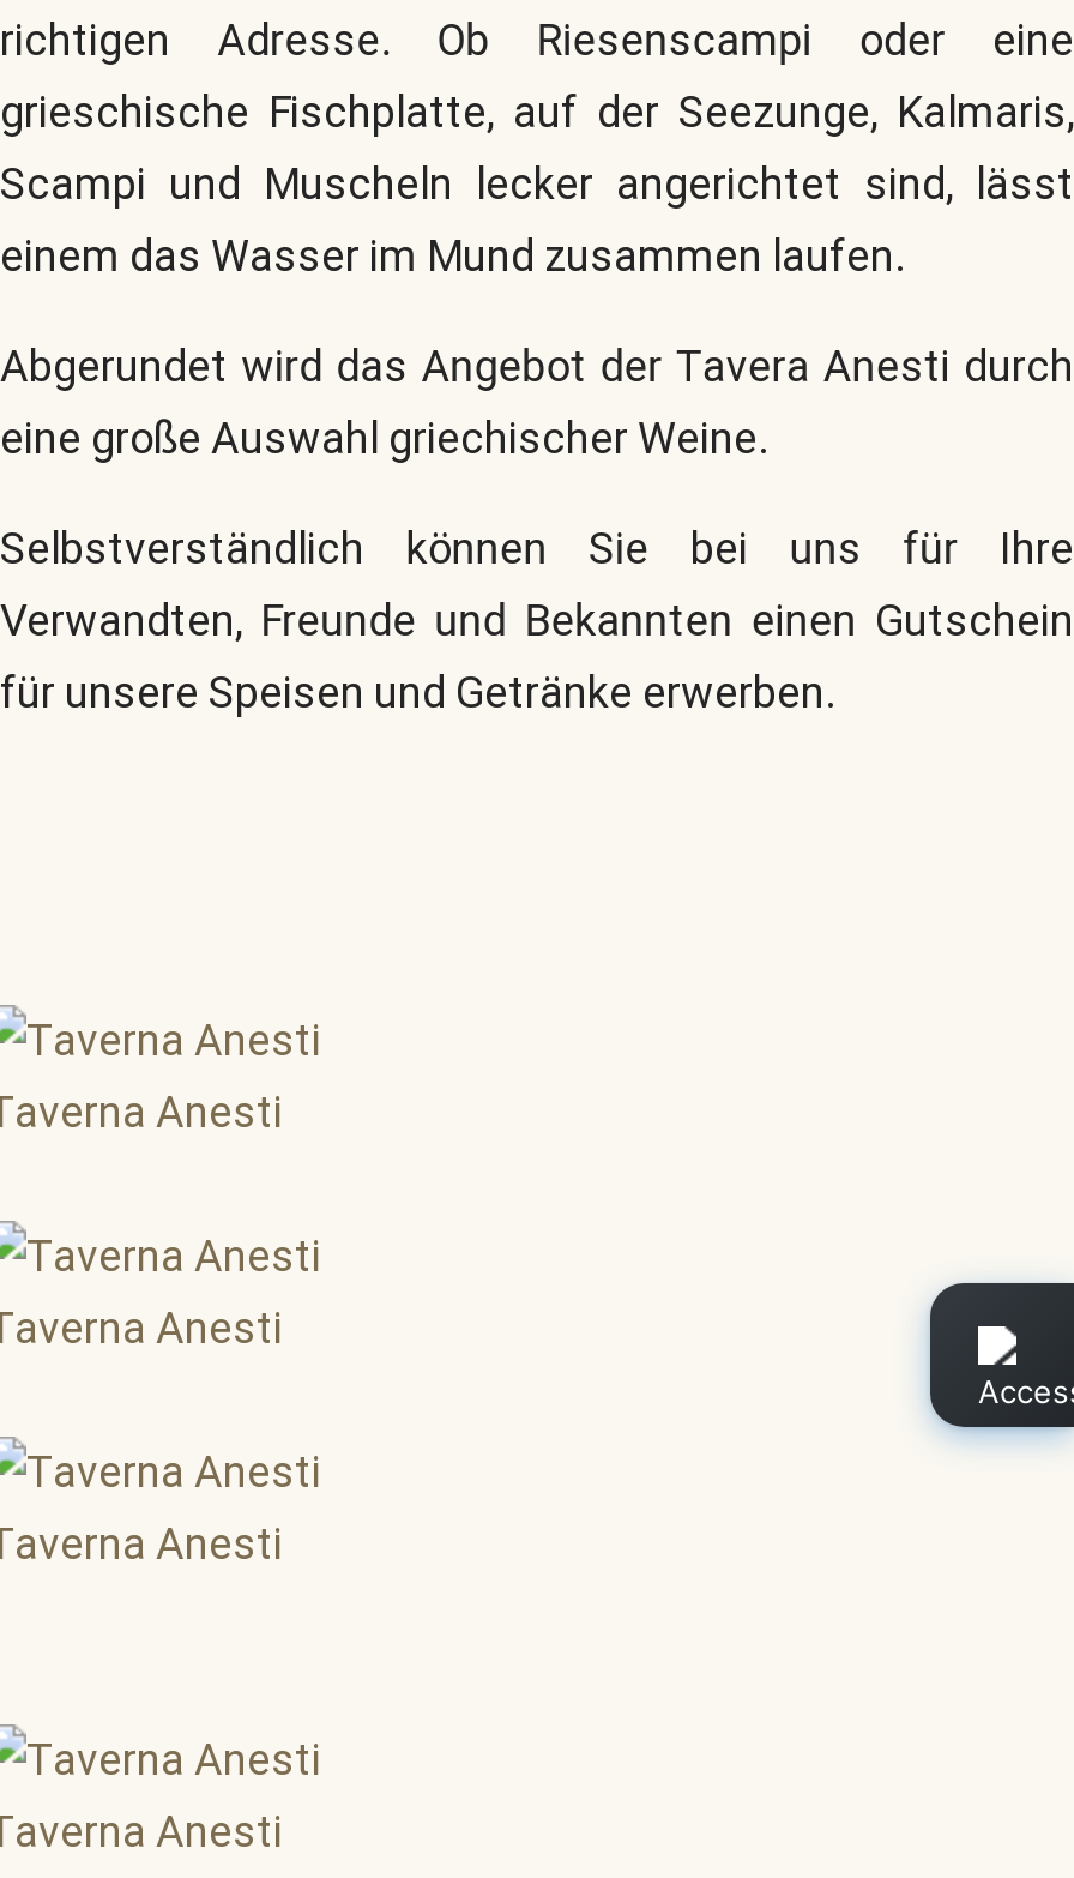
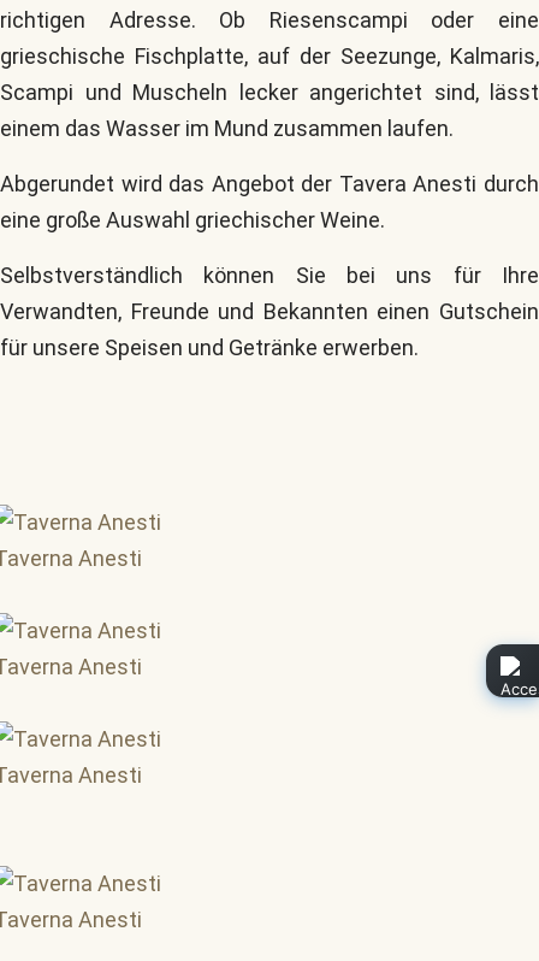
[921,1281,1067,1446] [image] -> [461,643,535,727] [image]

